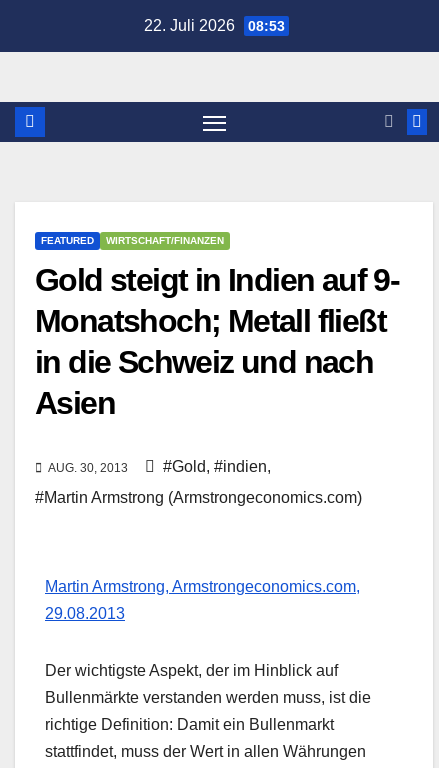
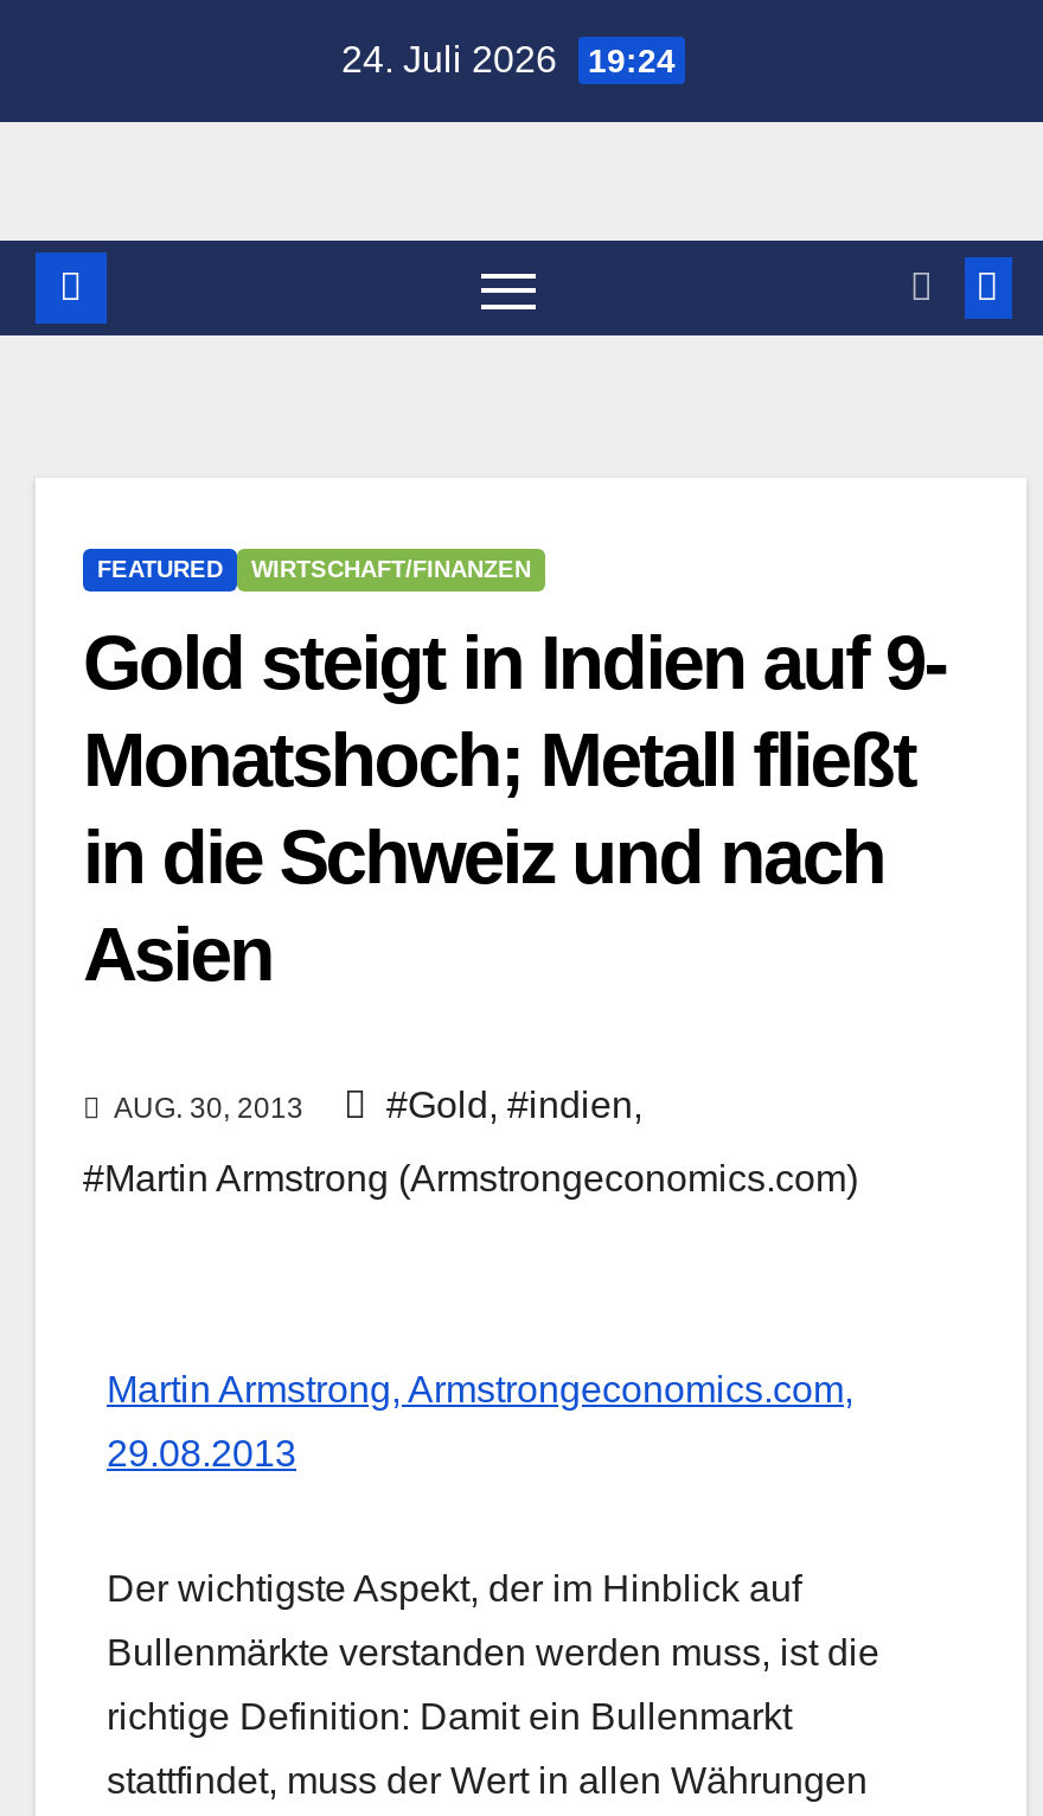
[144,17,285,34] 22. Juli 2026 08:53 -> [341,39,676,79] 24. Juli 2026 19:24

